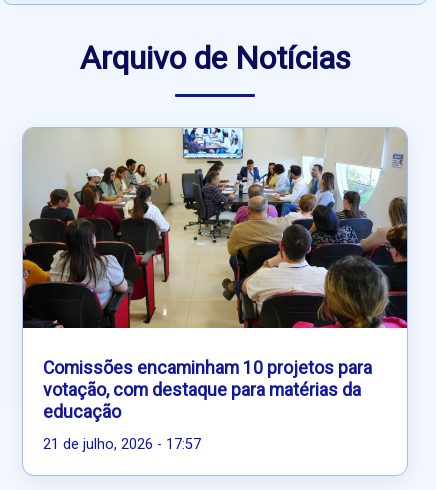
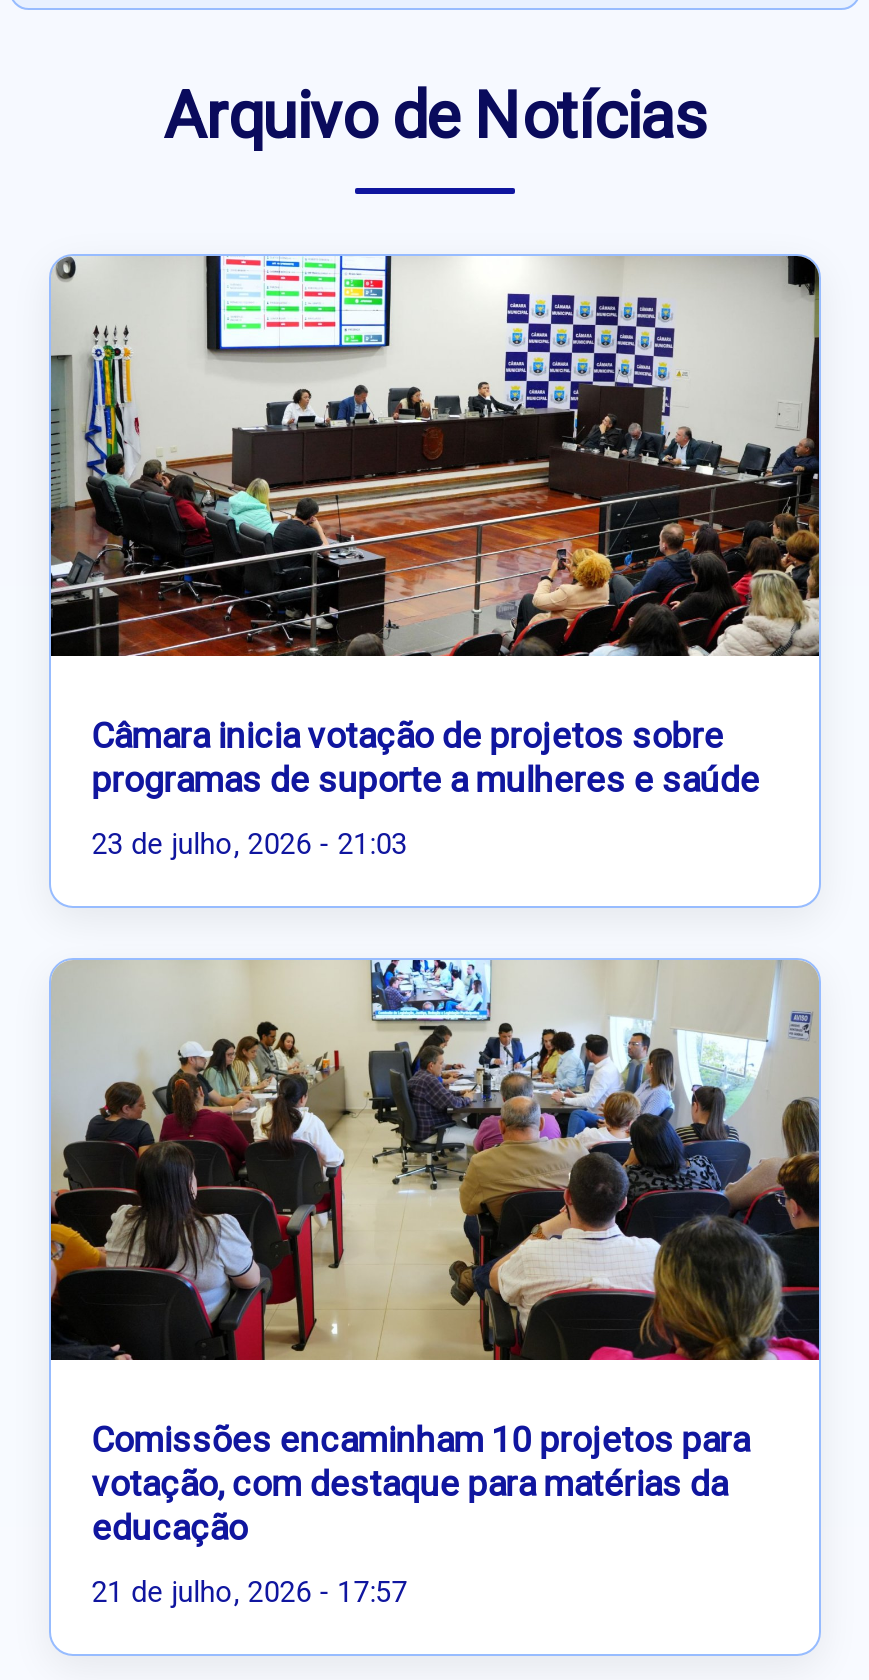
none -> [49,254,821,866] [image] | Câmara inicia votação de projetos sobre | programas de suporte a mulheres e saúde | 23 de julho, 2026 - 21:03

